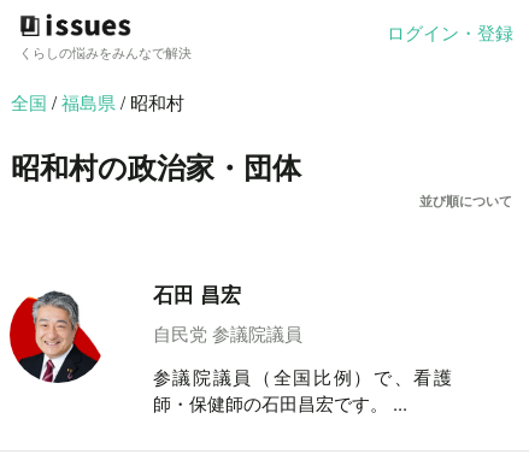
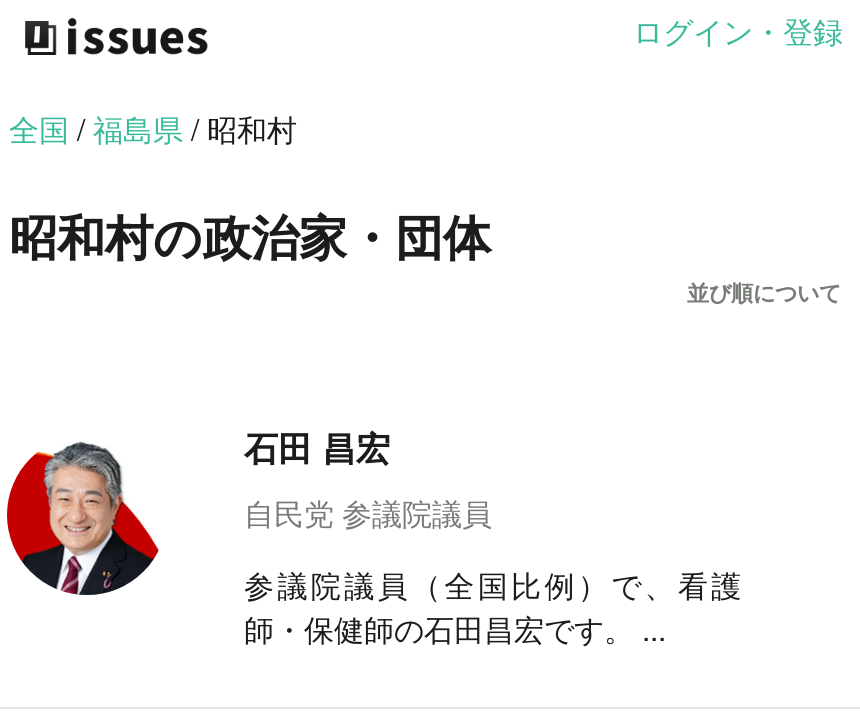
[19,43,192,62] くらしの悩みをみんなで解決 -> none

